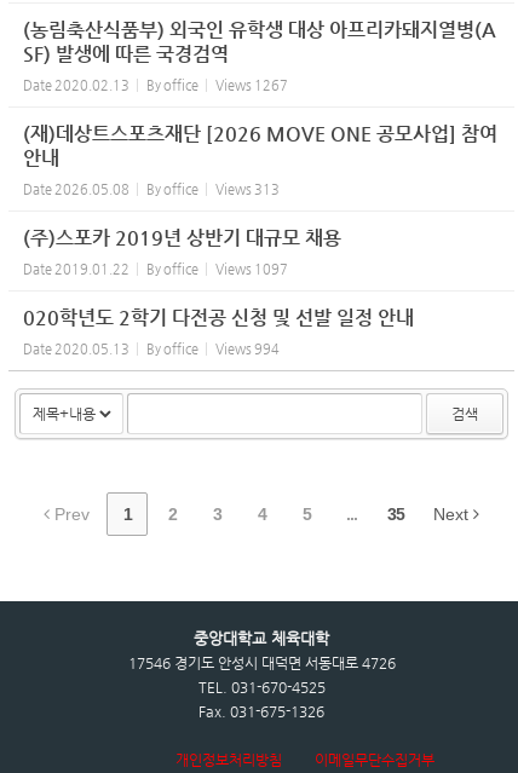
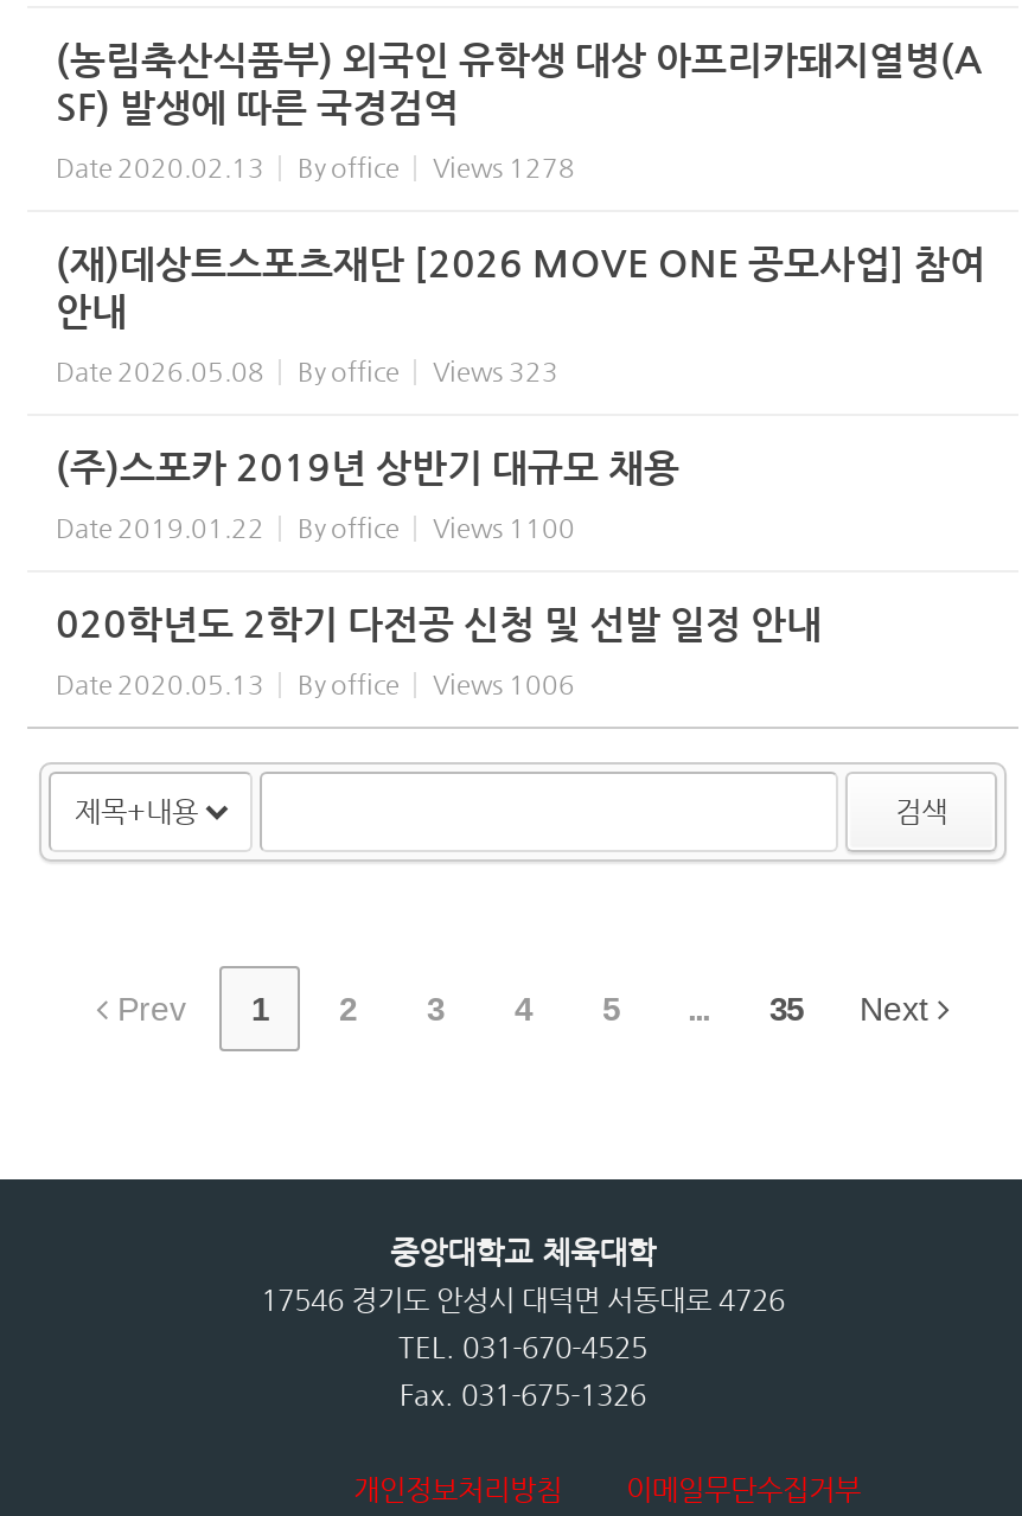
[23,78,288,94] Date 2020.02.13 By office Views 1267 -> [56,154,575,184] Date 2020.02.13 By office Views 1278
[23,182,280,198] Date 2026.05.08 By office Views 313 -> [56,357,558,388] Date 2026.05.08 By office Views 323
[23,262,288,277] Date 2019.01.22 By office Views 1097 -> [56,514,575,545] Date 2019.01.22 By office Views 1100
[23,341,280,357] Date 2020.05.13 By office Views 994 -> [56,670,575,701] Date 2020.05.13 By office Views 1006

